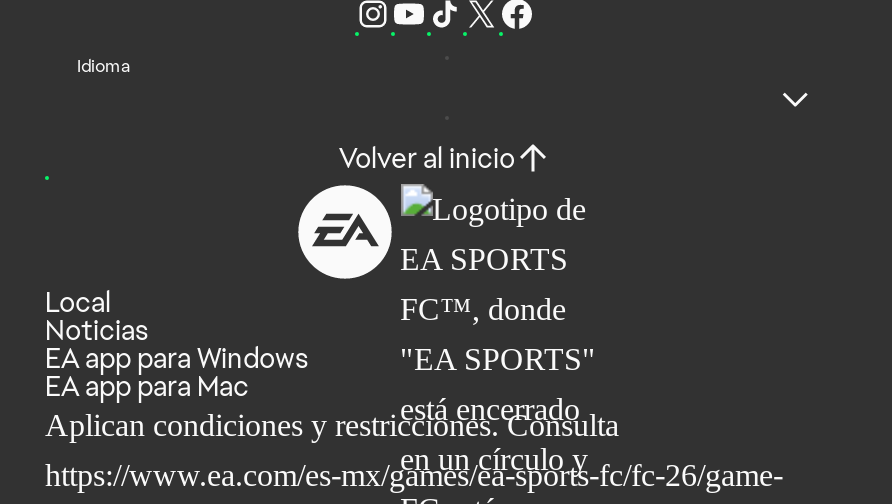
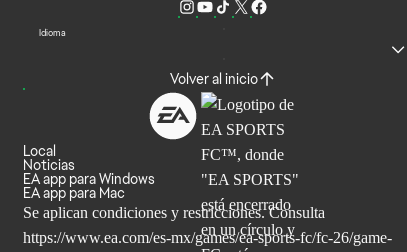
[45,408,619,442] Aplican condiciones y restricciones. Consulta -> [23,204,325,221] Se aplican condiciones y restricciones. Consulta

